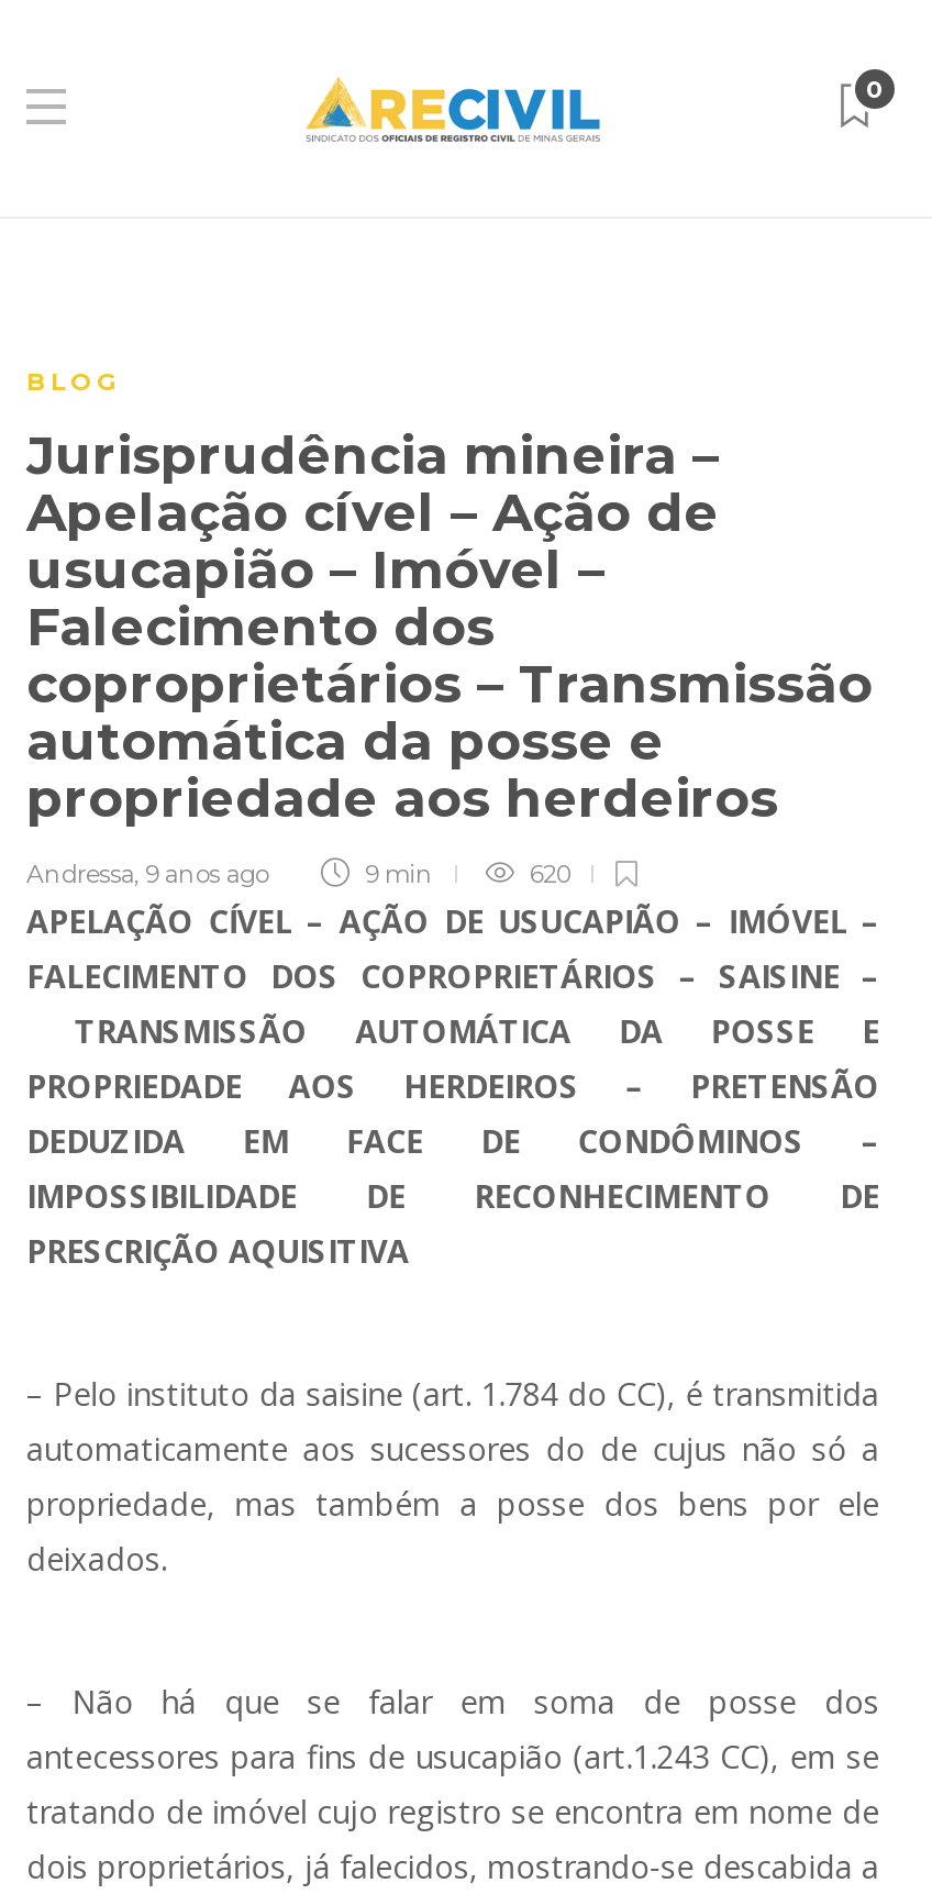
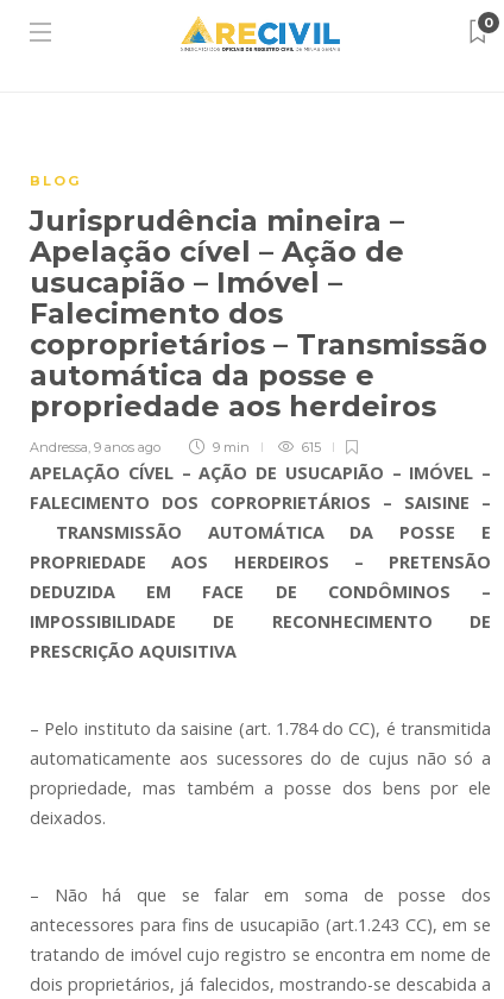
[523,859,569,889] 620 -> [298,439,321,455] 615

